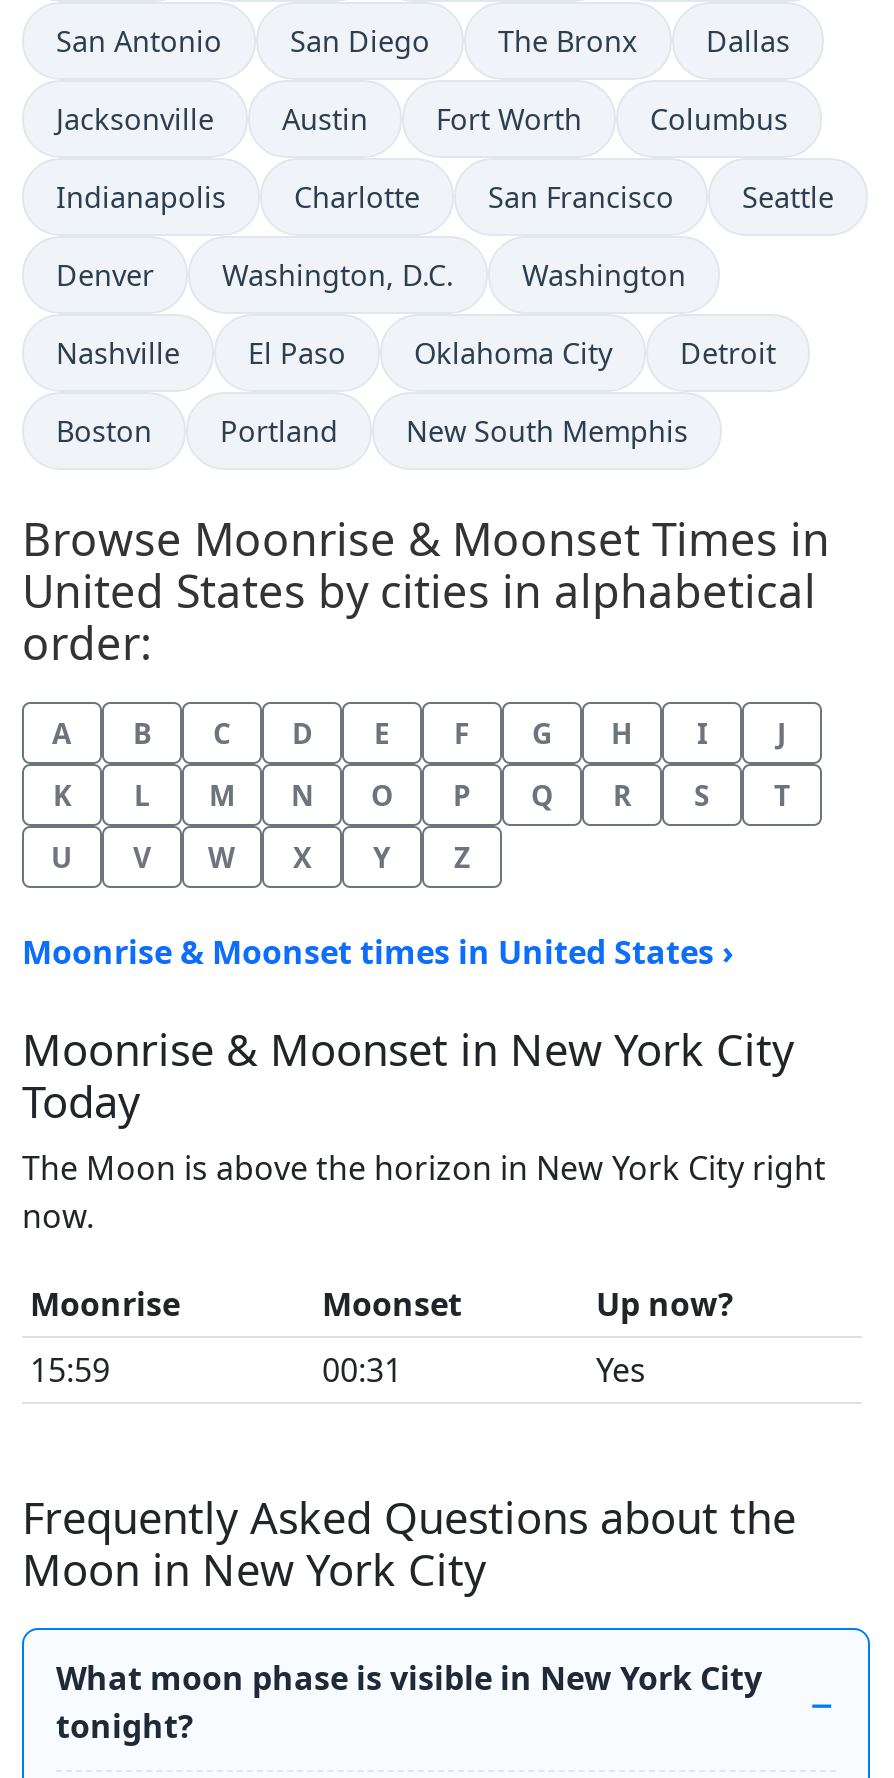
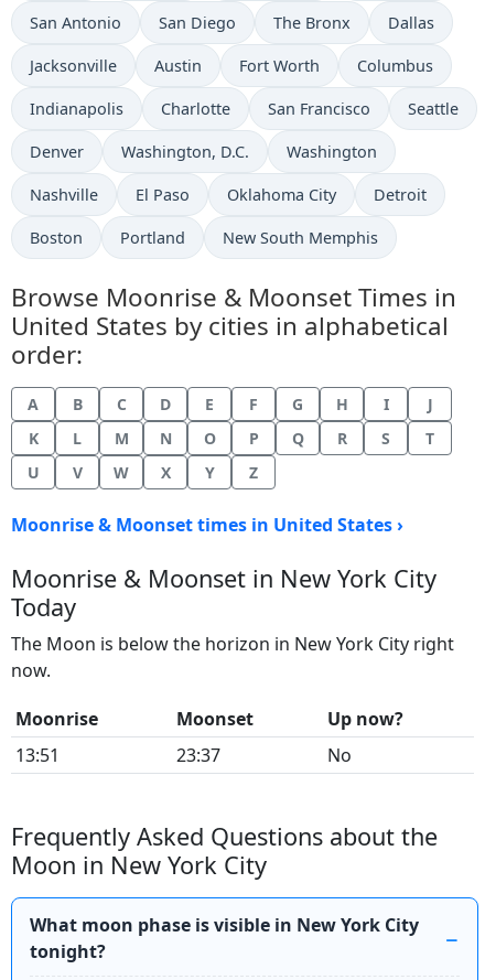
[22,1146,826,1190] The Moon is above the horizon in New York City right -> [11,632,454,656] The Moon is below the horizon in New York City right
[30,1348,646,1392] 15:59 | 00:31 | Yes -> [15,743,352,767] 13:51 | 23:37 | No

